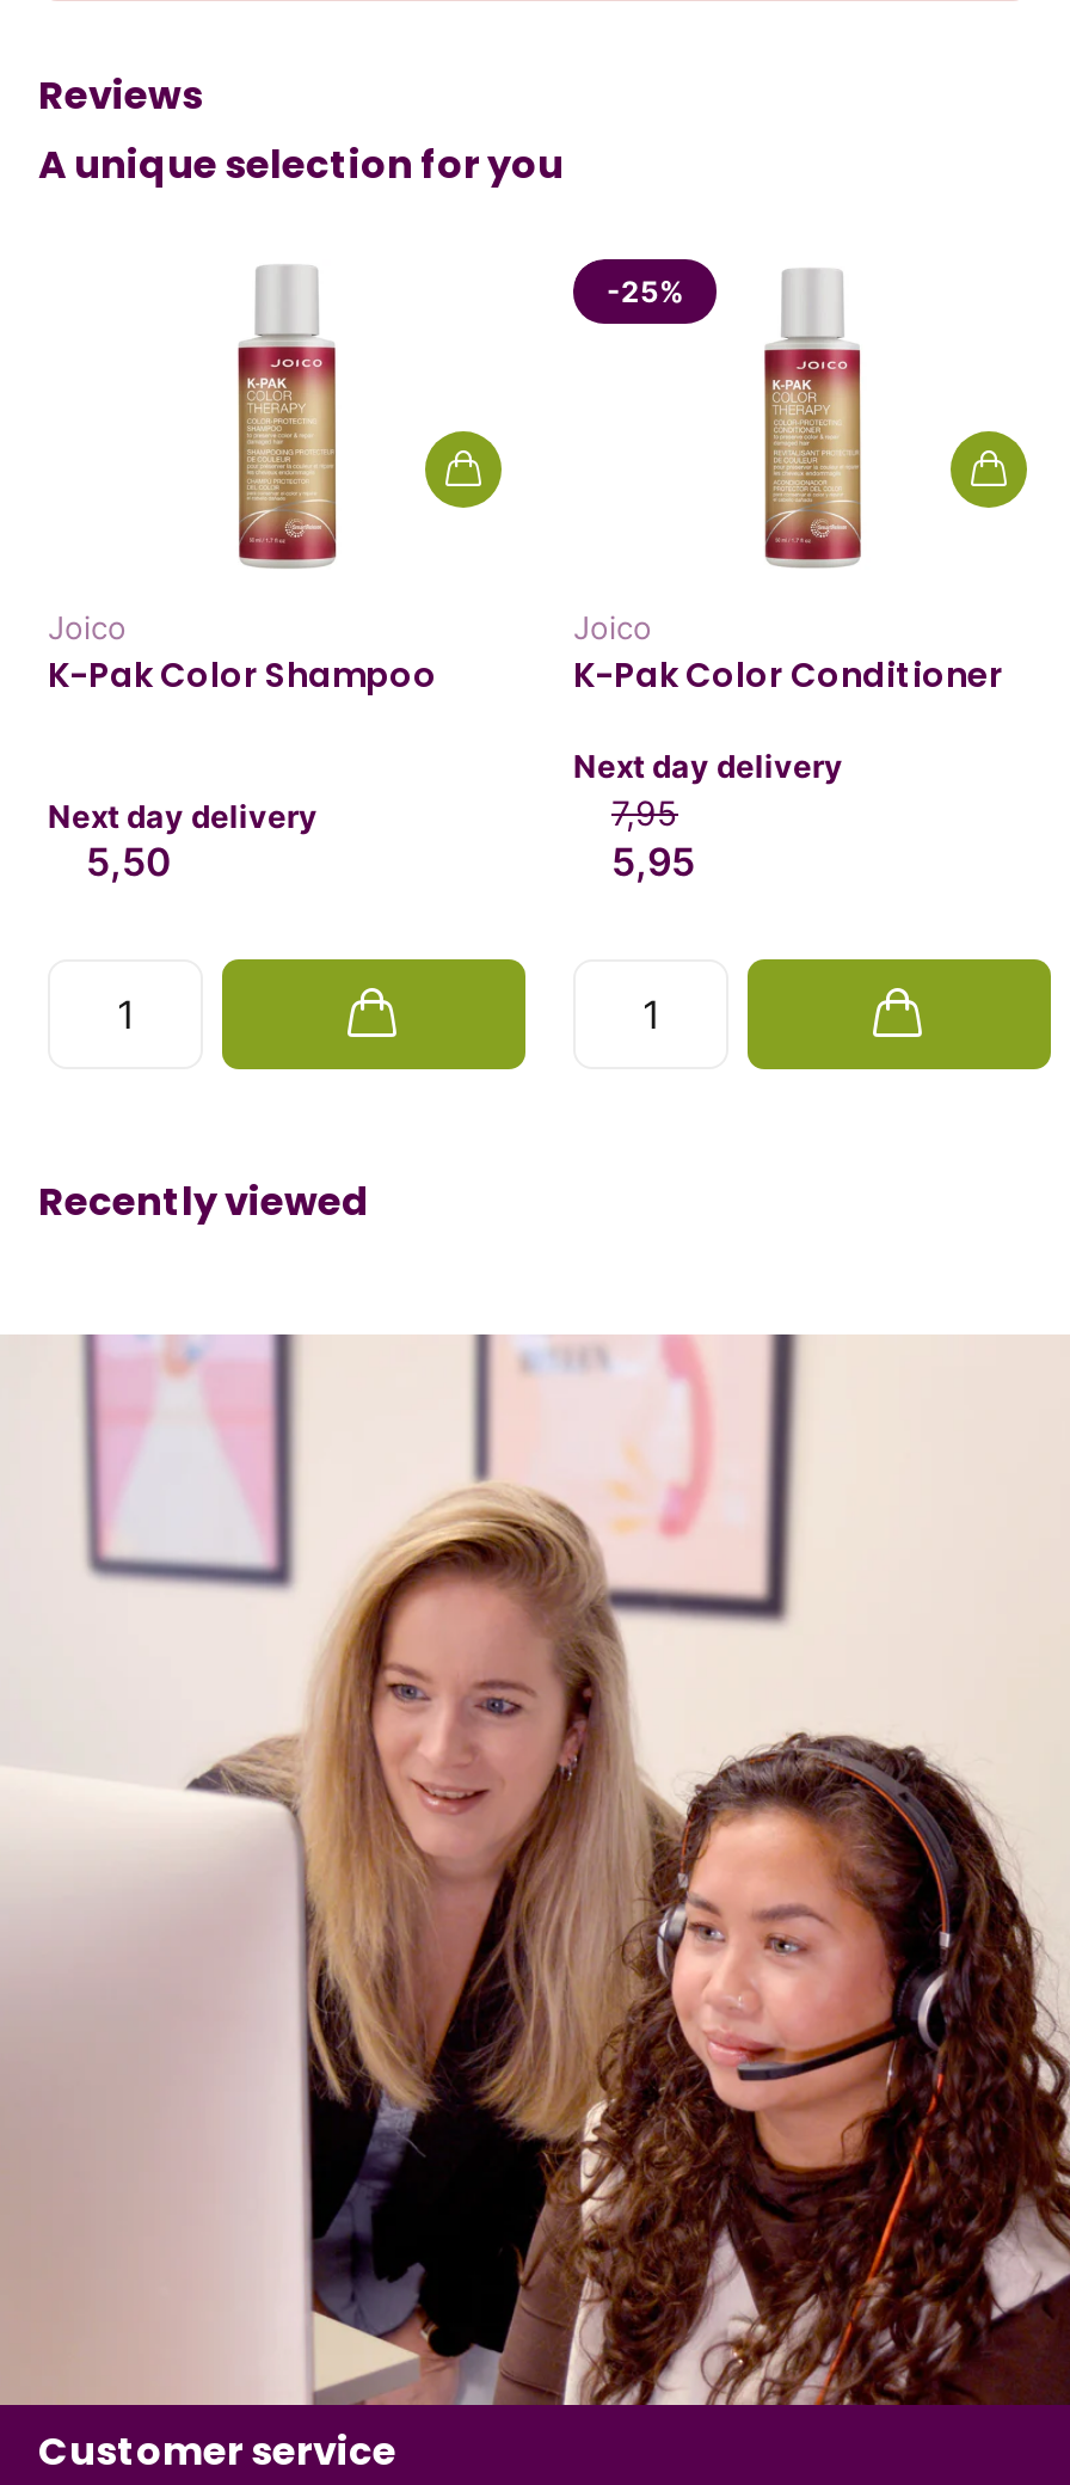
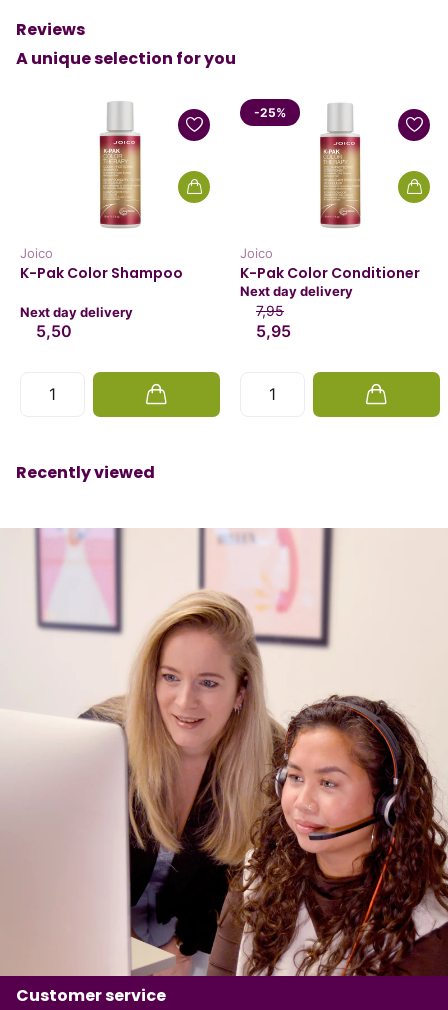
none -> [177,108,211,142] [image]
none -> [397,108,431,142] [image]

